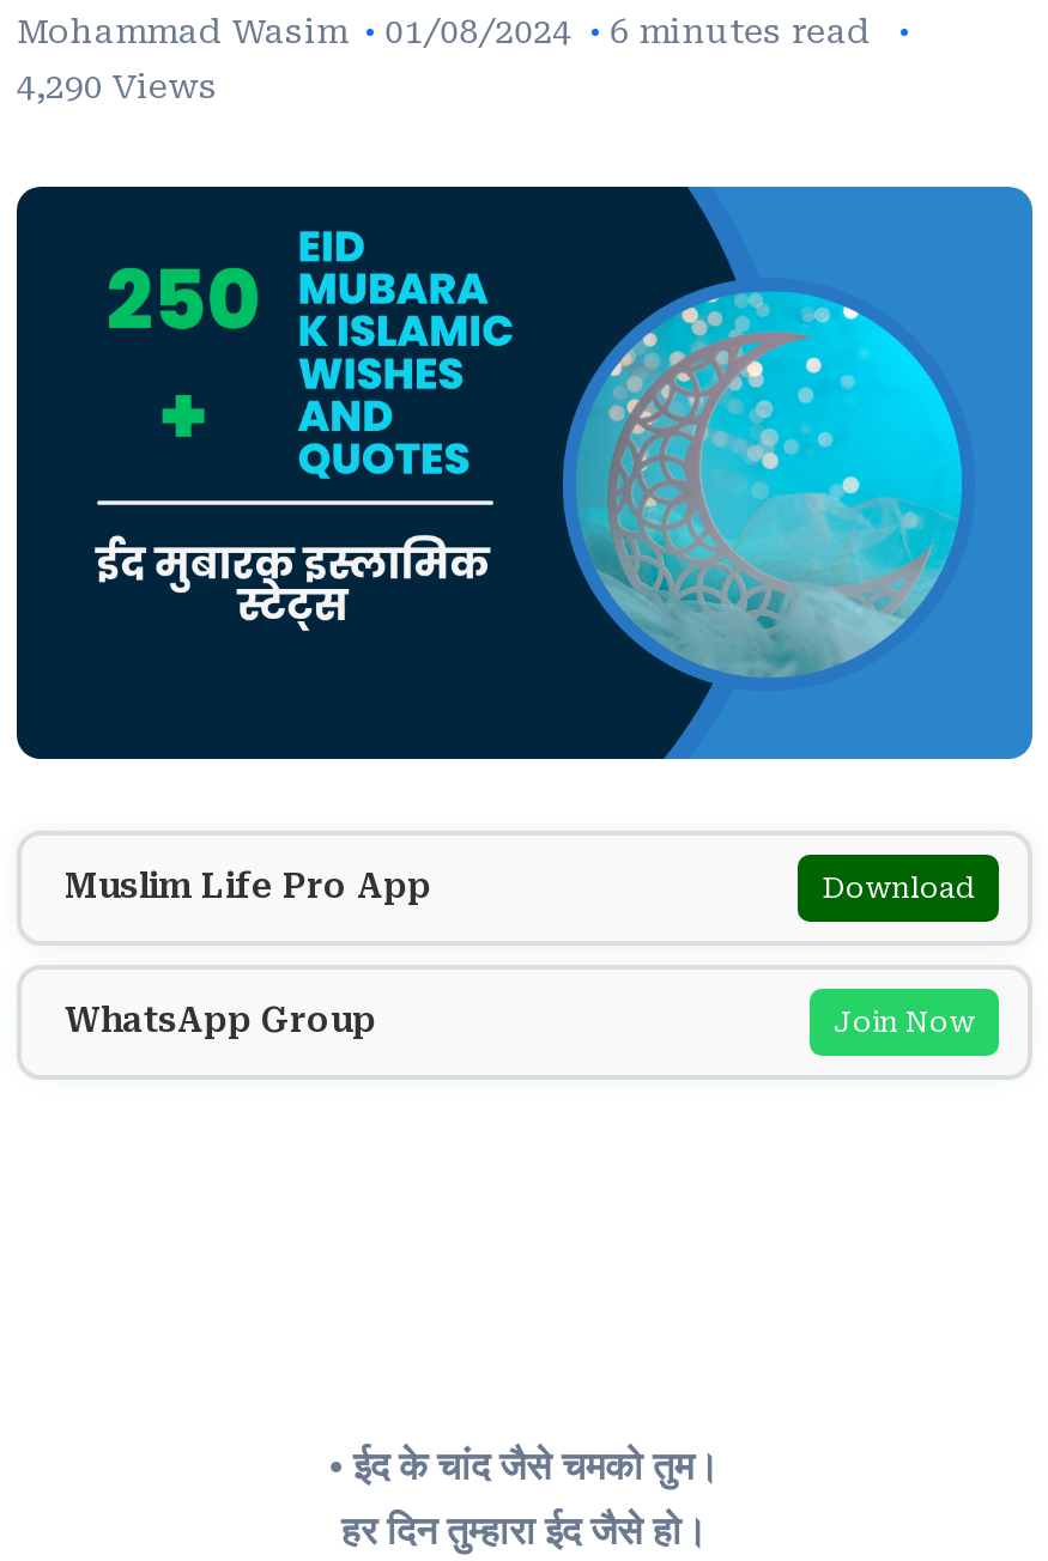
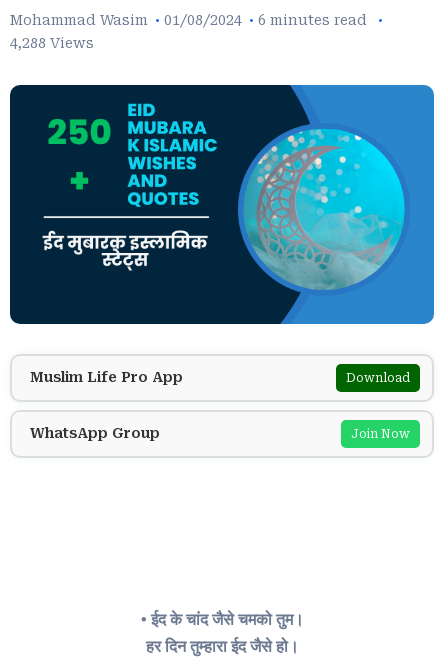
[17,67,218,105] 4,290 Views -> [10,35,94,51] 4,288 Views

